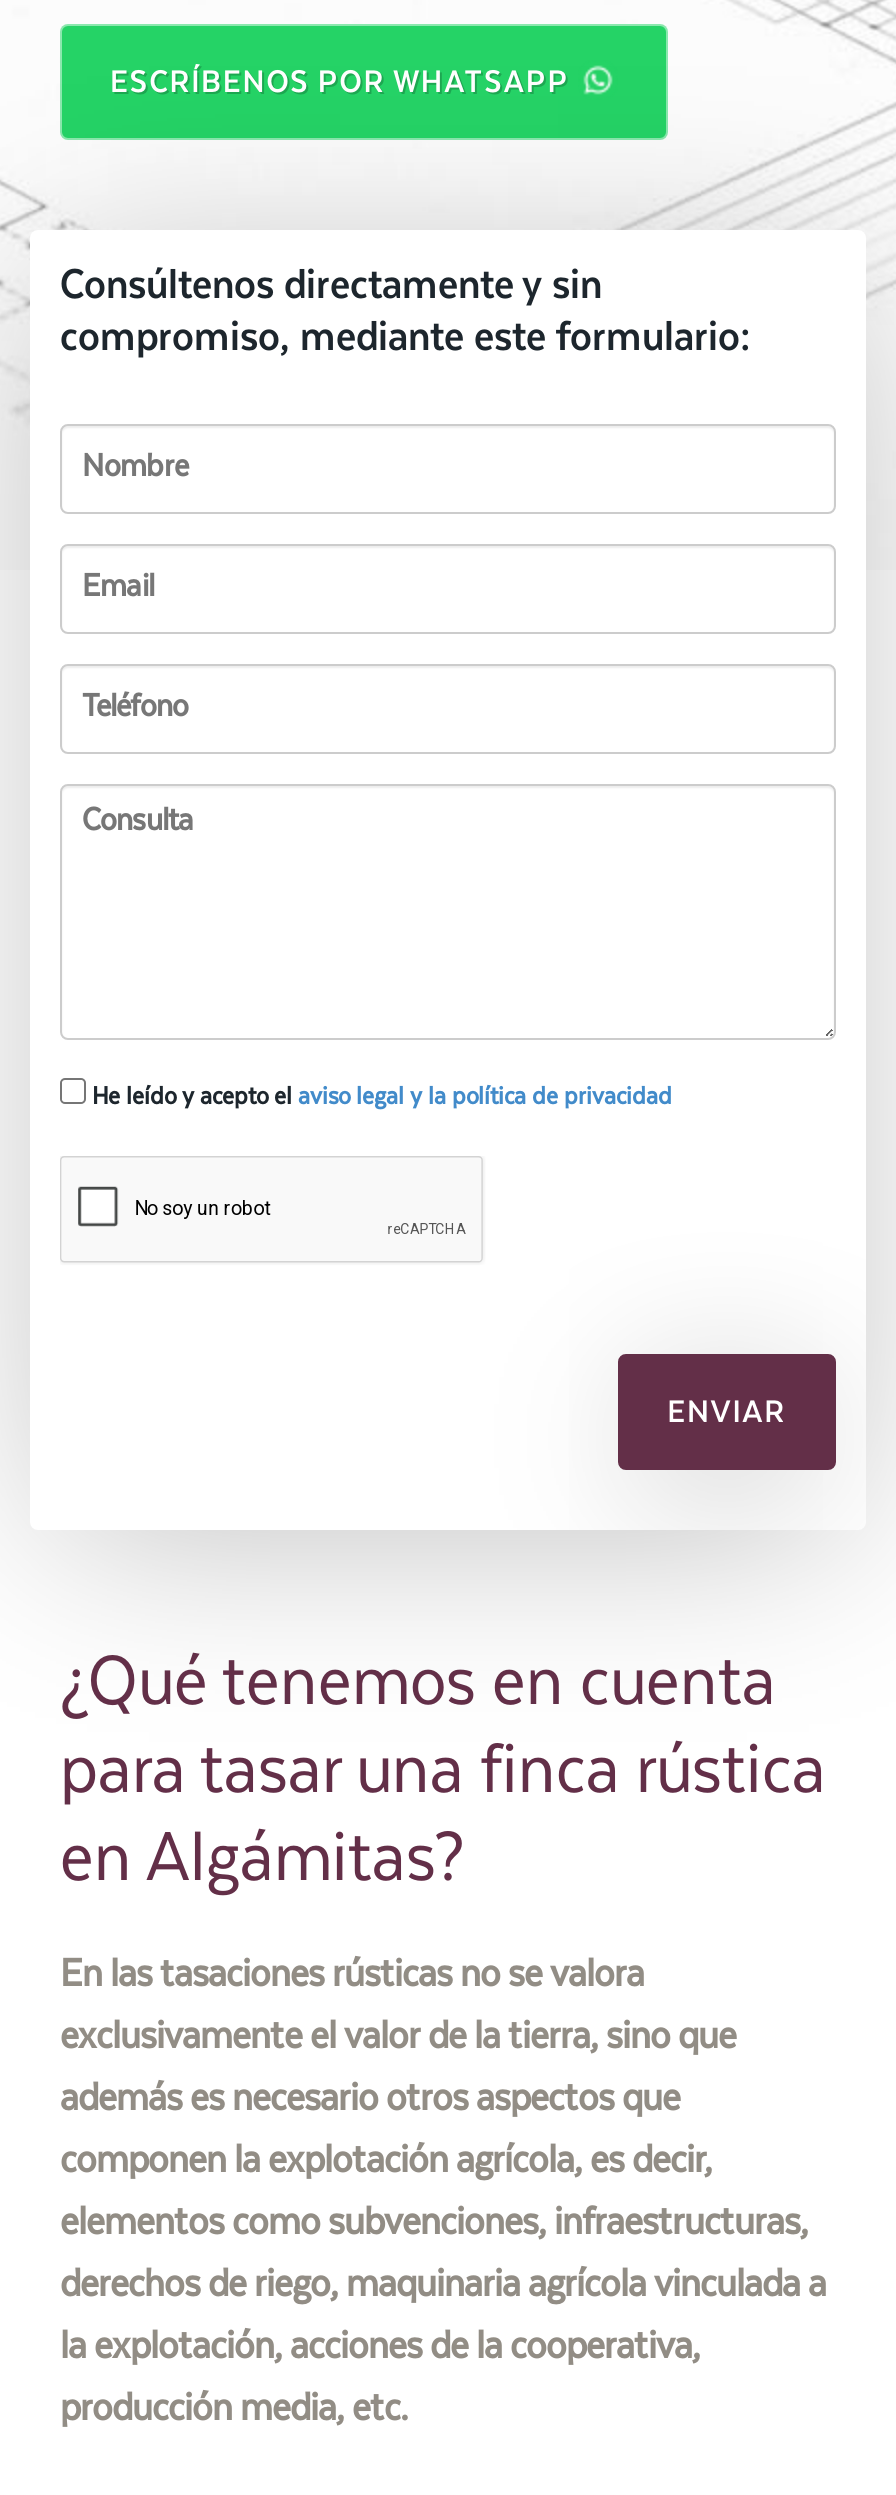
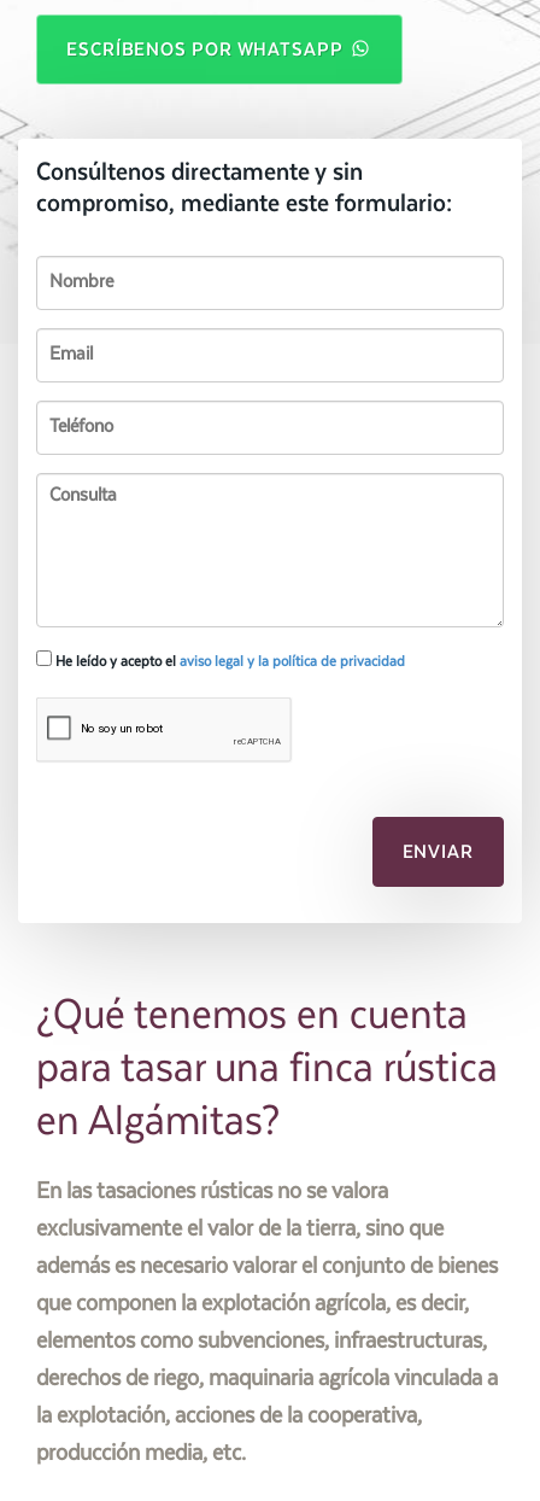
[60,2076,712,2182] además es necesario otros aspectos que | componen la explotación agrícola, es decir, -> [36,1252,498,1316] además es necesario valorar el conjunto de bienes | que componen la explotación agrícola, es decir,

